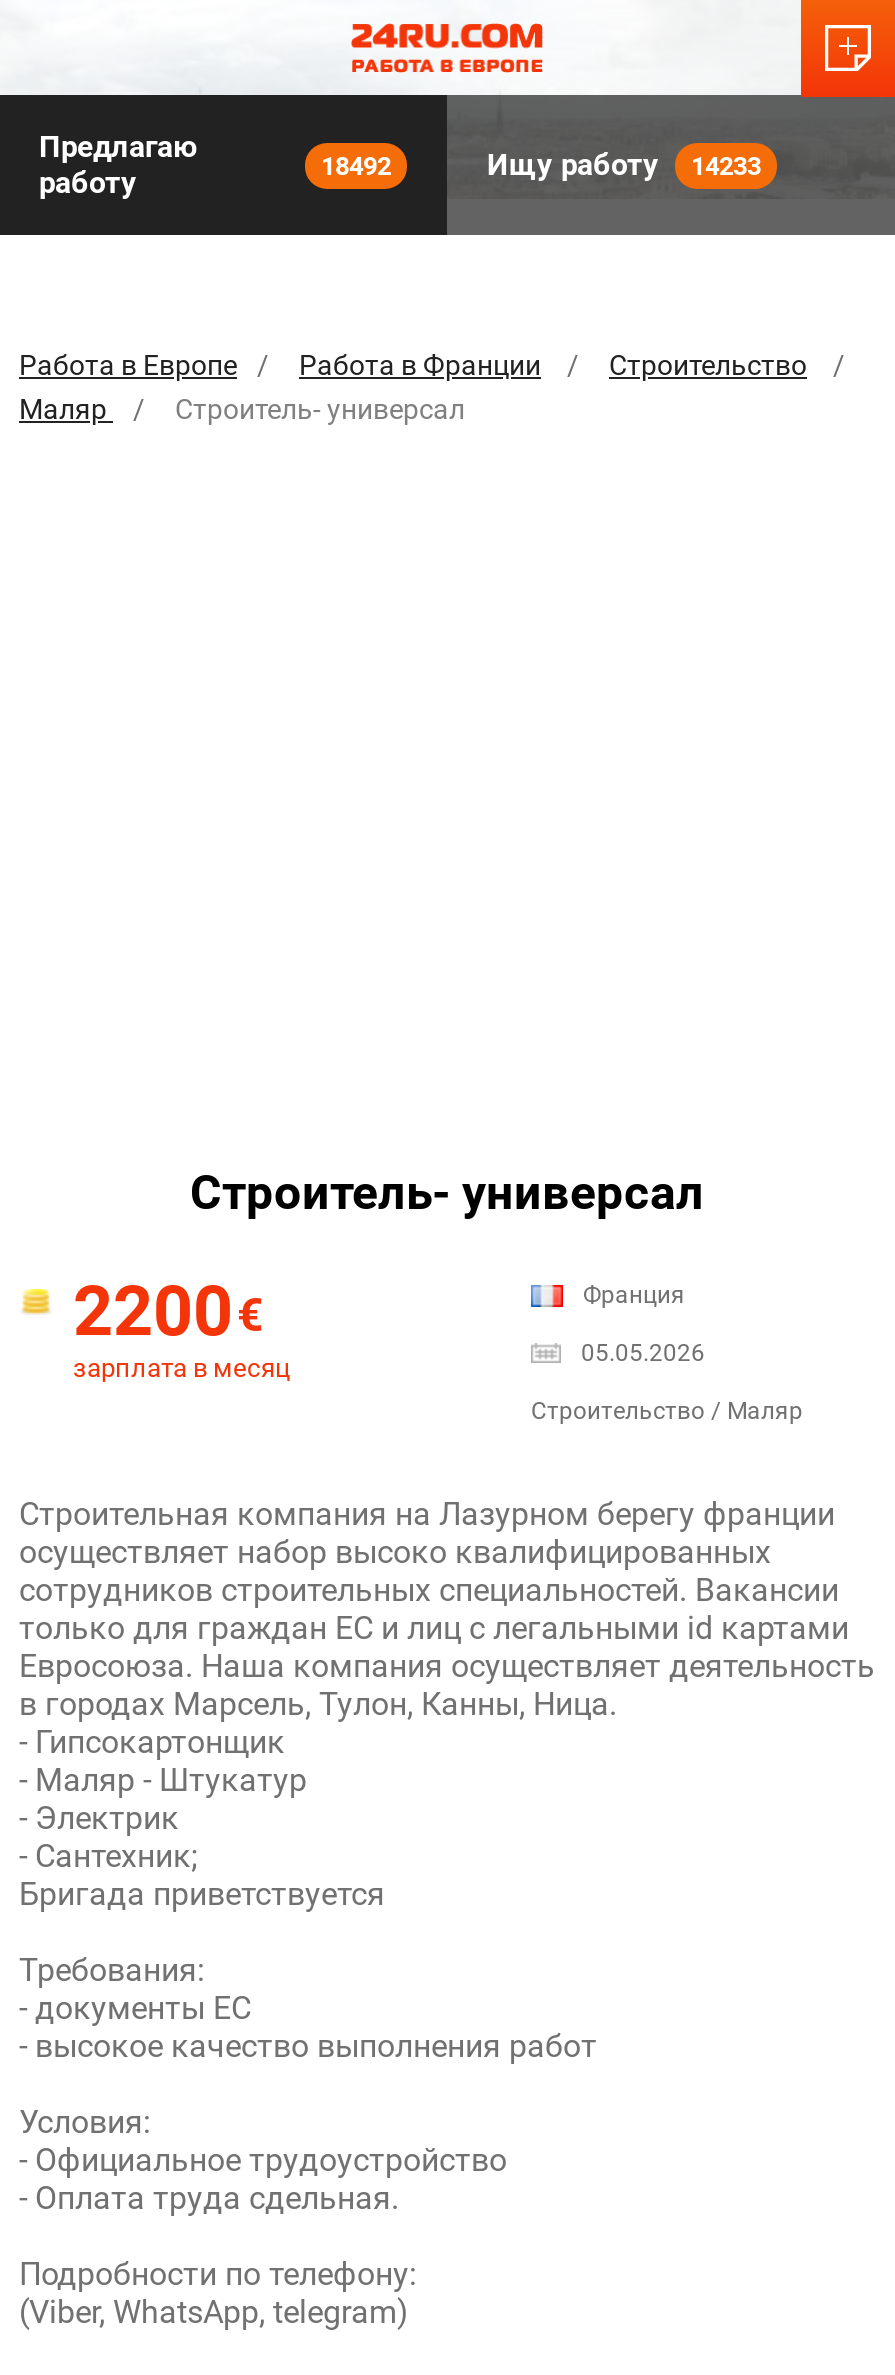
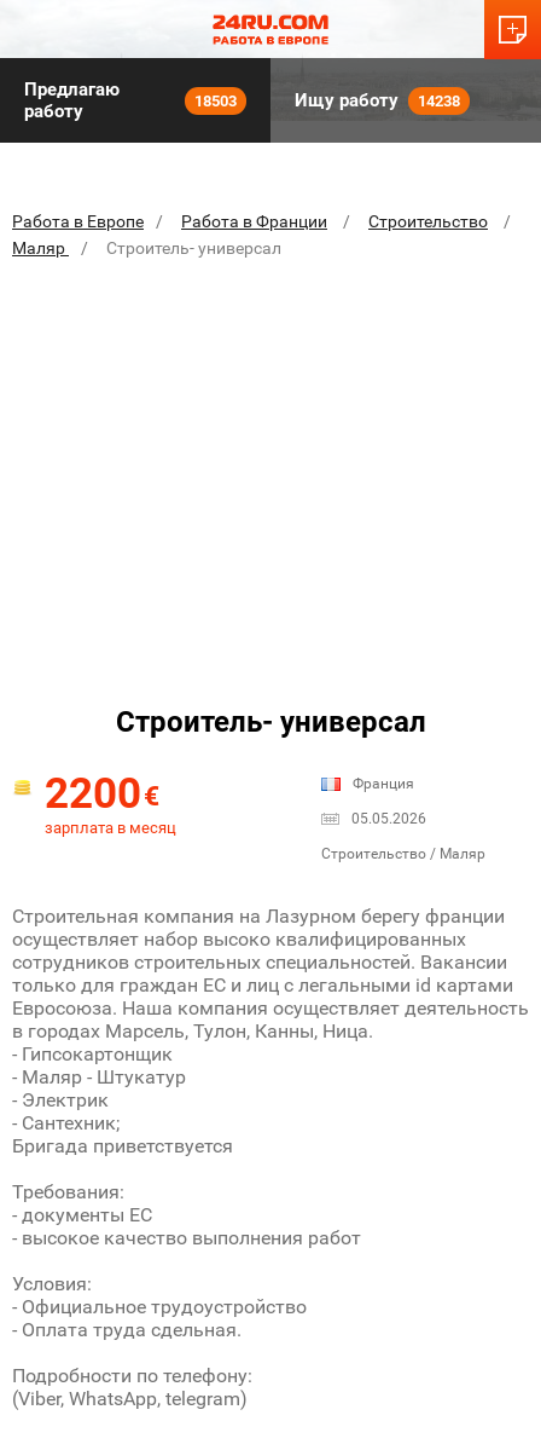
[321,150,391,180] 18492 -> [194,91,237,109] 18503
[487,147,761,183] Ищу работу 14233 -> [295,89,460,111] Ищу работу 14238

